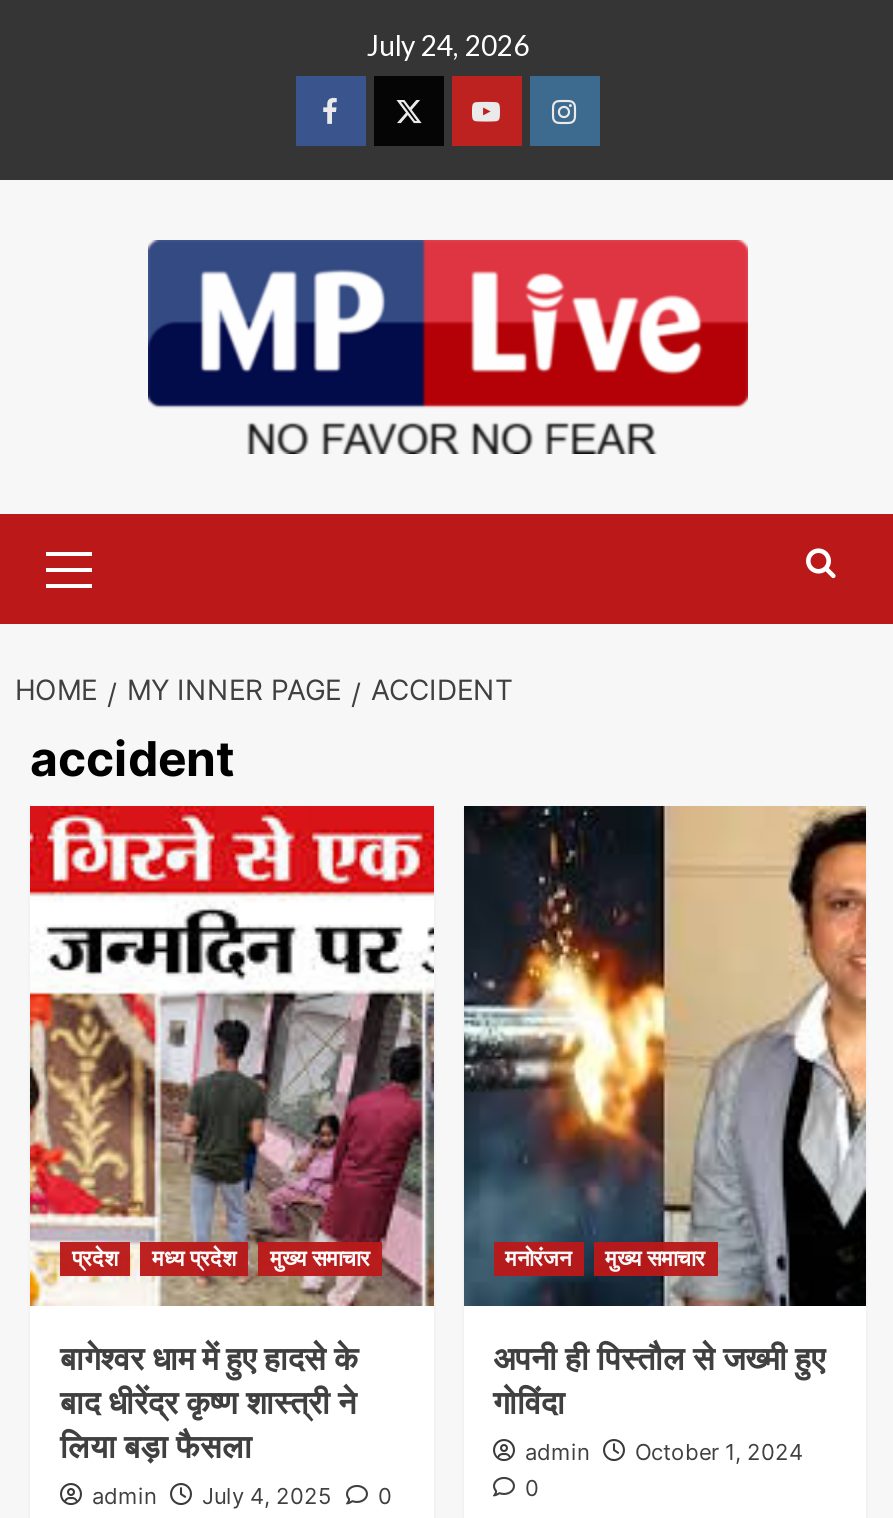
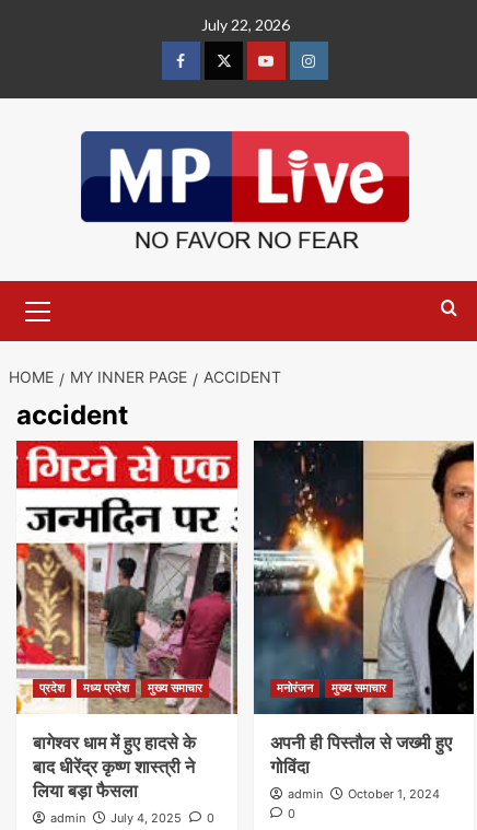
[367,28,529,62] July 24, 2026 -> [201,15,289,34] July 22, 2026

